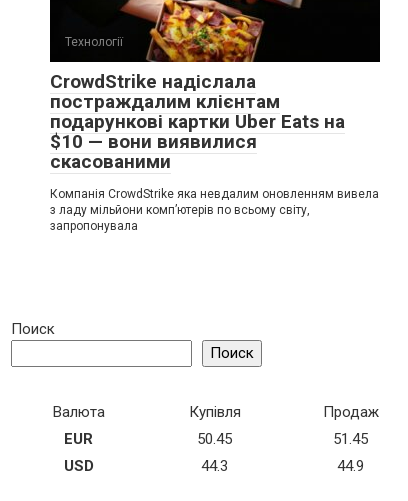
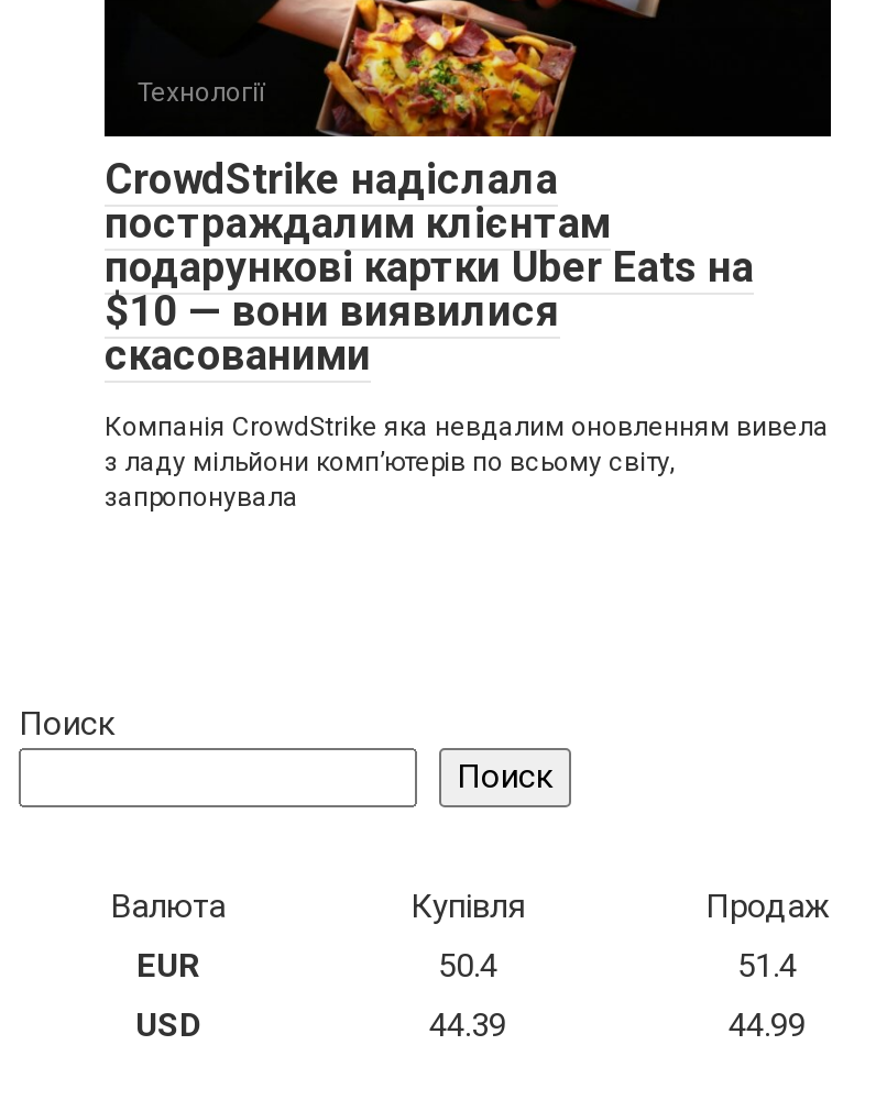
[197,429,232,447] 50.45 -> [438,945,497,985] 50.4
[333,429,368,447] 51.45 -> [737,945,797,985] 51.4
[201,456,228,474] 44.3 -> [429,1004,506,1044] 44.39
[337,456,364,474] 44.9 -> [729,1004,806,1044] 44.99

